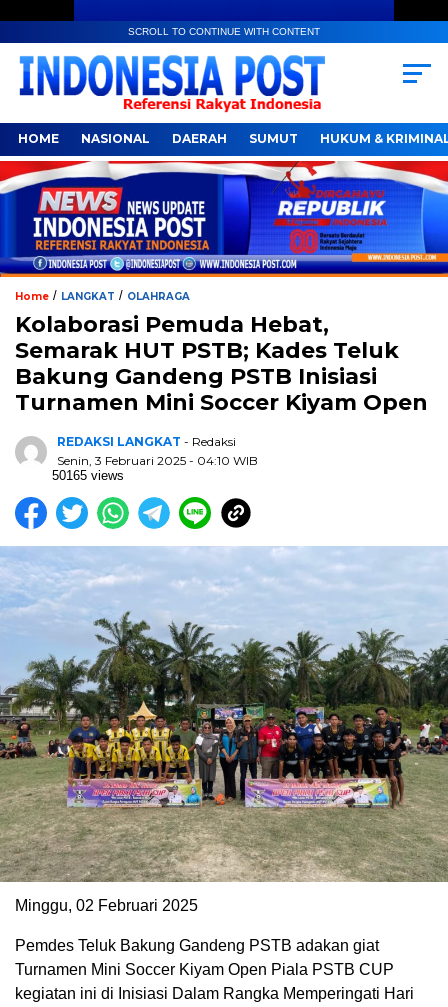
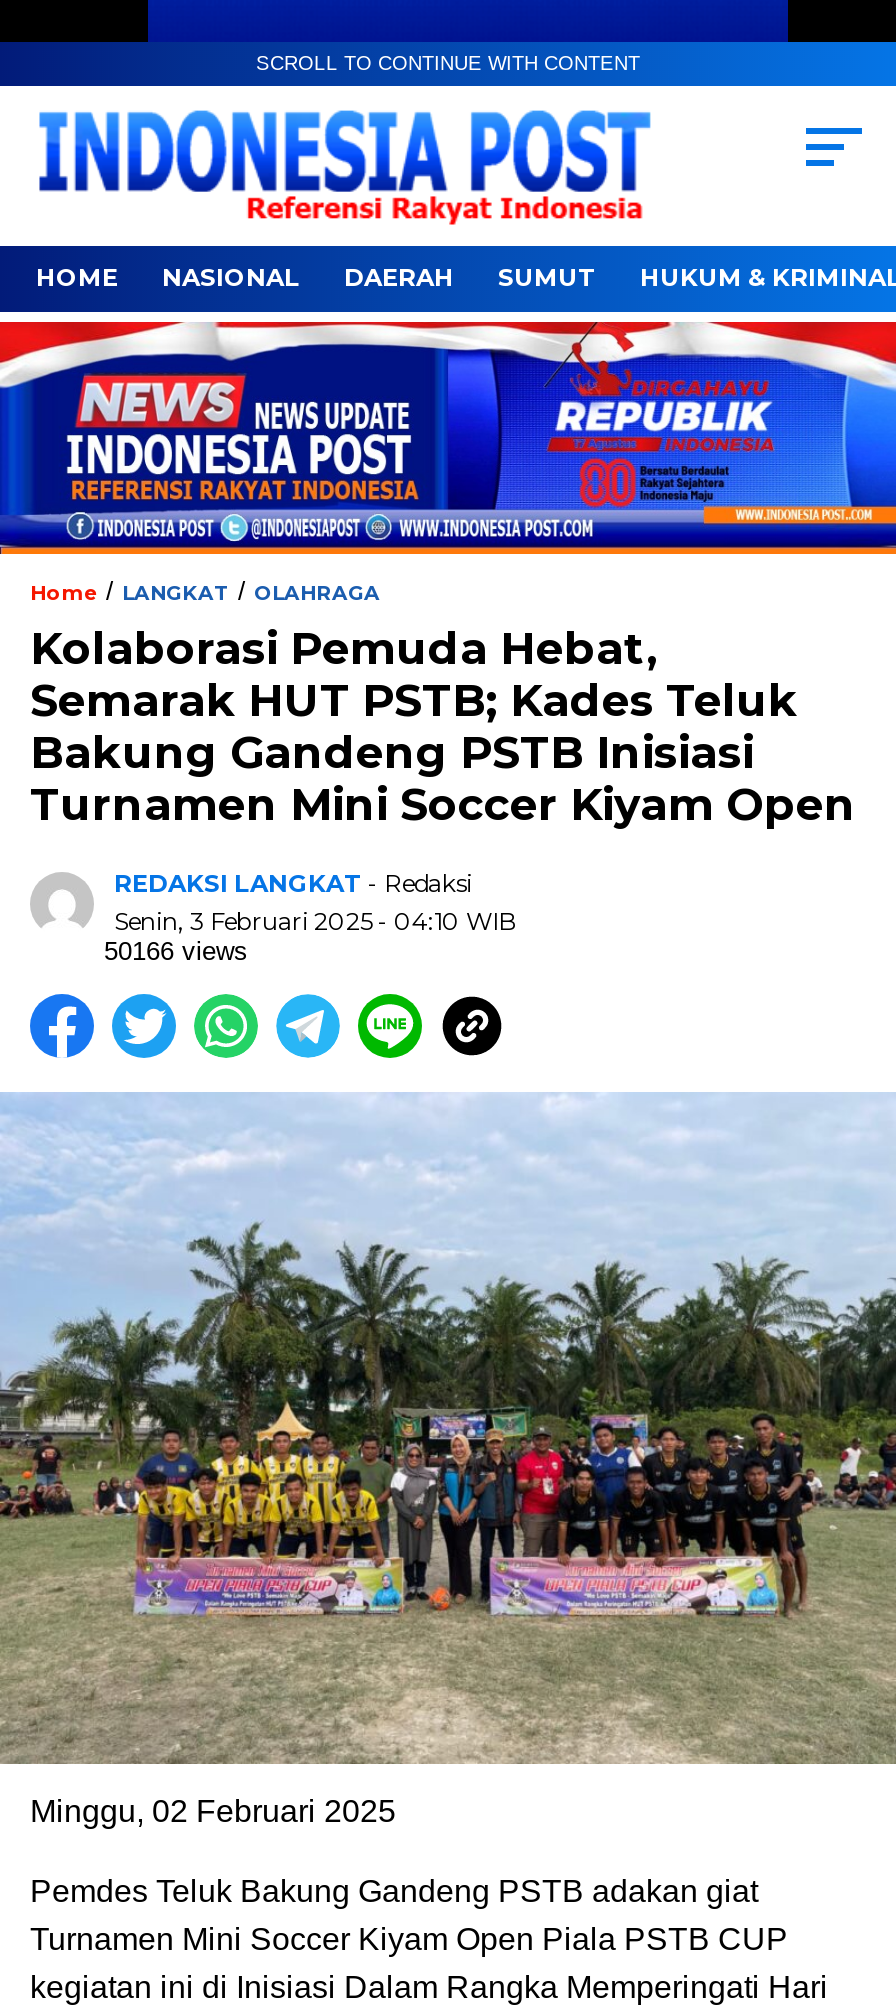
[52,468,124,483] 50165 views -> [104,936,248,966] 50166 views

